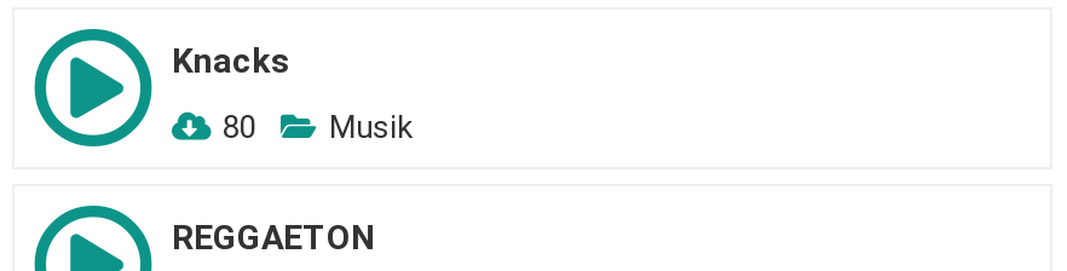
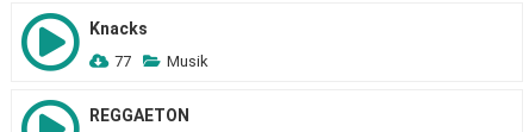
[223,109,414,145] 80 Musik -> [114,52,209,70] 77 Musik

